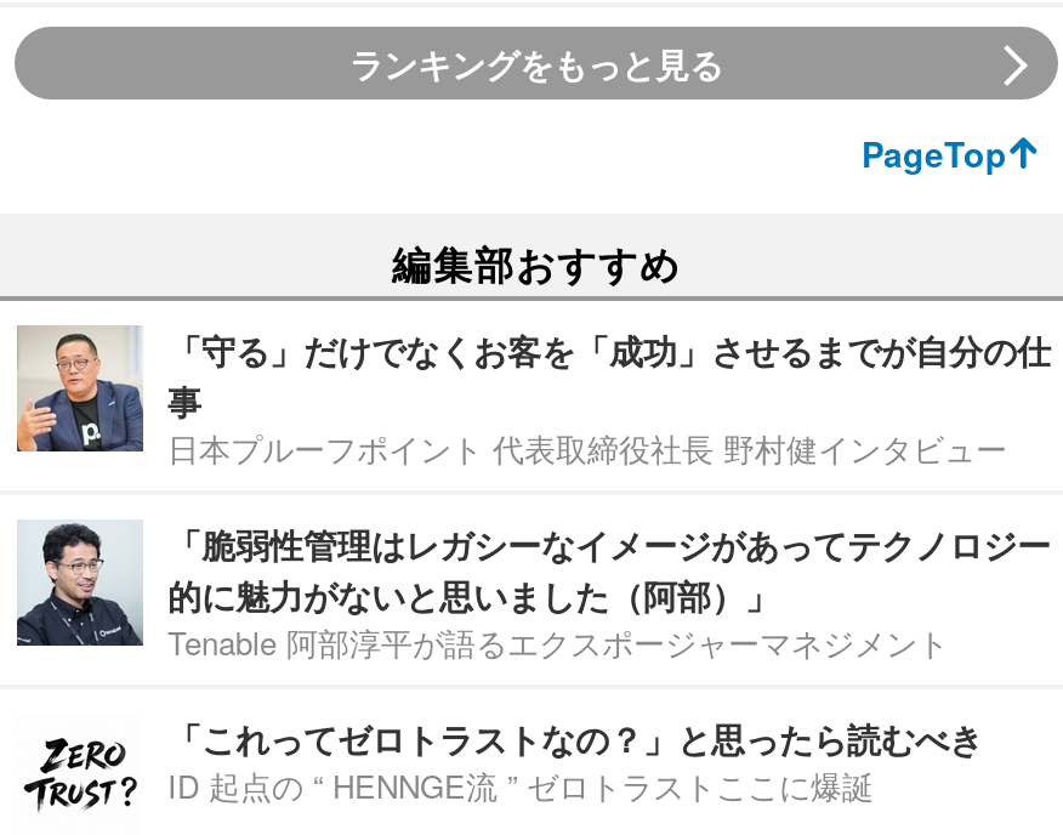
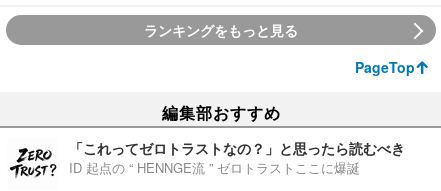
[15,325,1051,665] [image] | 「守る」だけでなくお客を「成功」させるまでが自分の仕 | 事 | 日本プルーフポイント 代表取締役社長 野村健インタビュー | 「脆弱性管理はレガシーなイメージがあってテクノロジー | 的に魅力がないと思いました（阿部）」 | Tenable 阿部淳平が語るエクスポージャーマネジメント -> none
[15,519,133,648] [image] -> none

